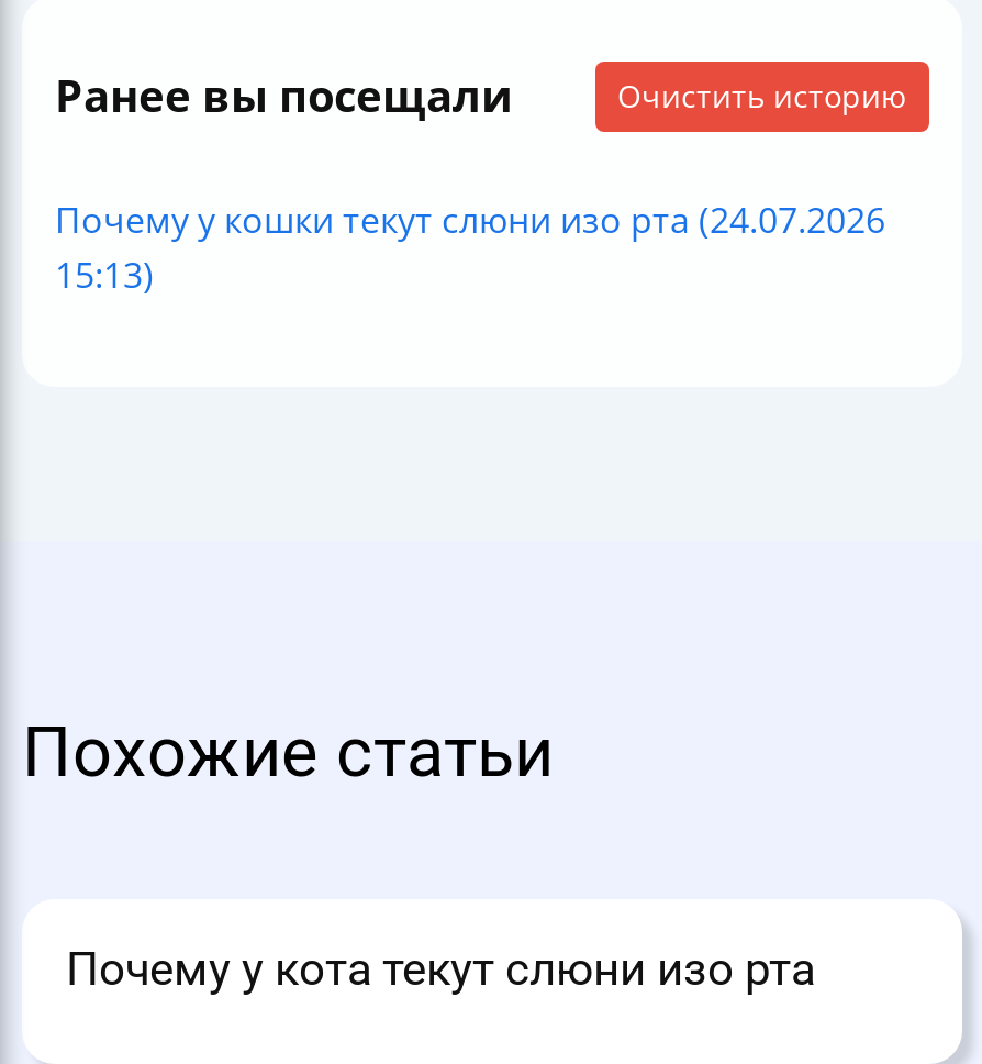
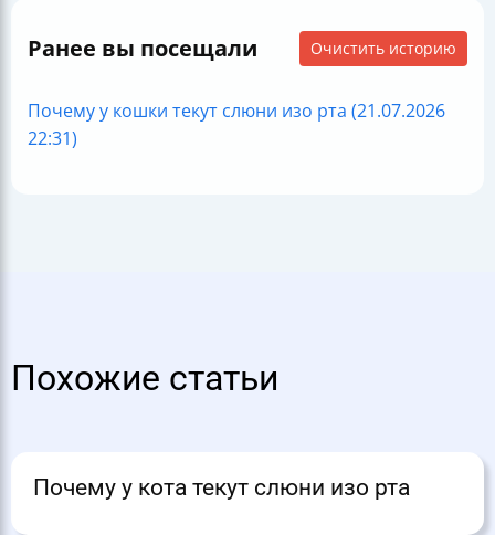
[55,196,885,244] Почему у кошки текут слюни изо рта (24.07.2026 -> [28,99,445,123] Почему у кошки текут слюни изо рта (21.07.2026
[55,251,154,299] 15:13) -> [28,126,77,151] 22:31)

